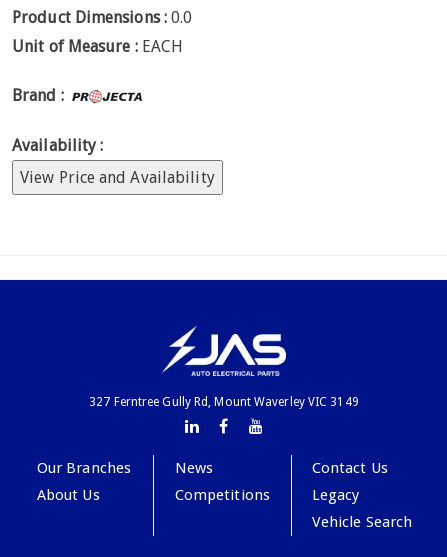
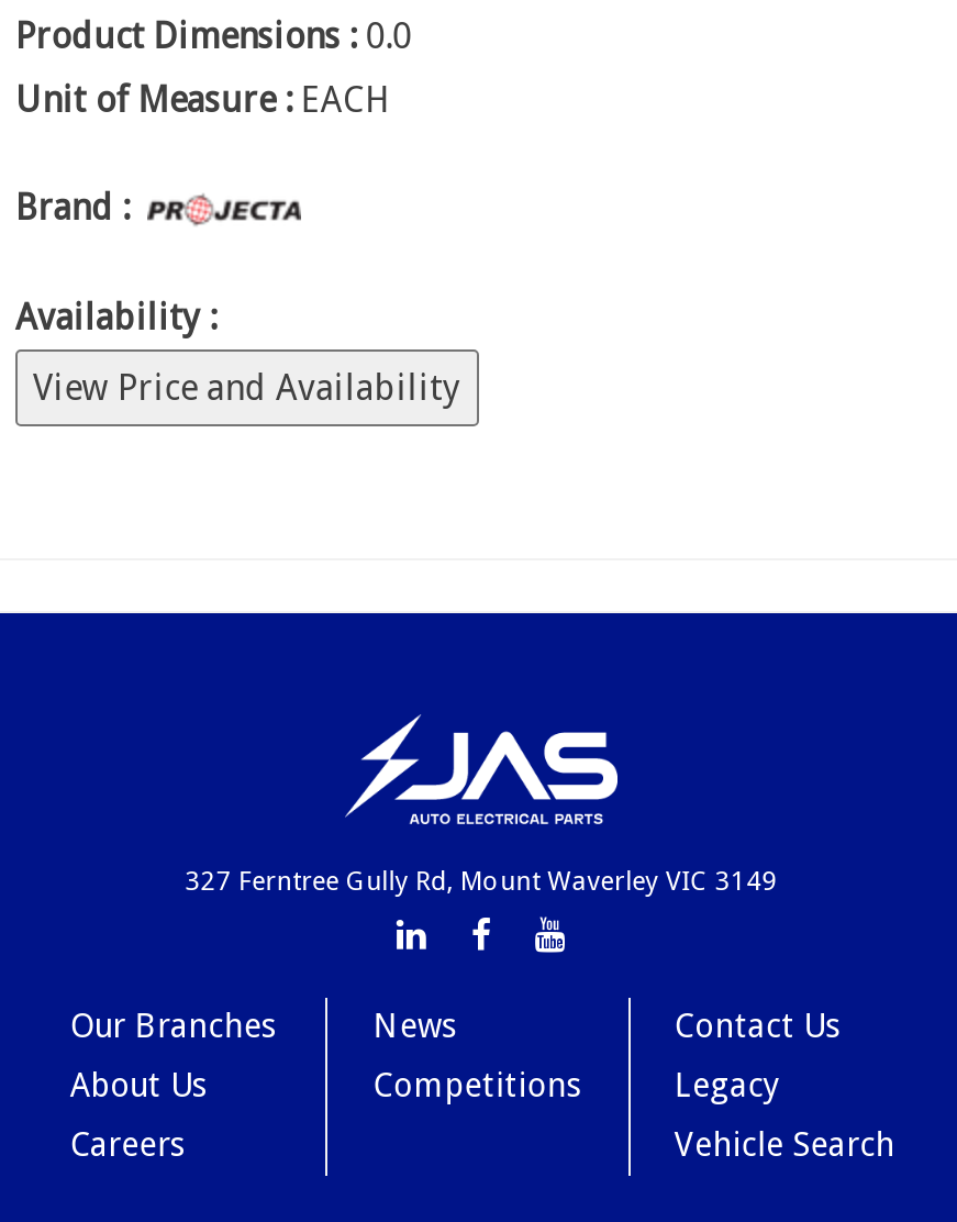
none -> [70,1125,186,1165] Careers

